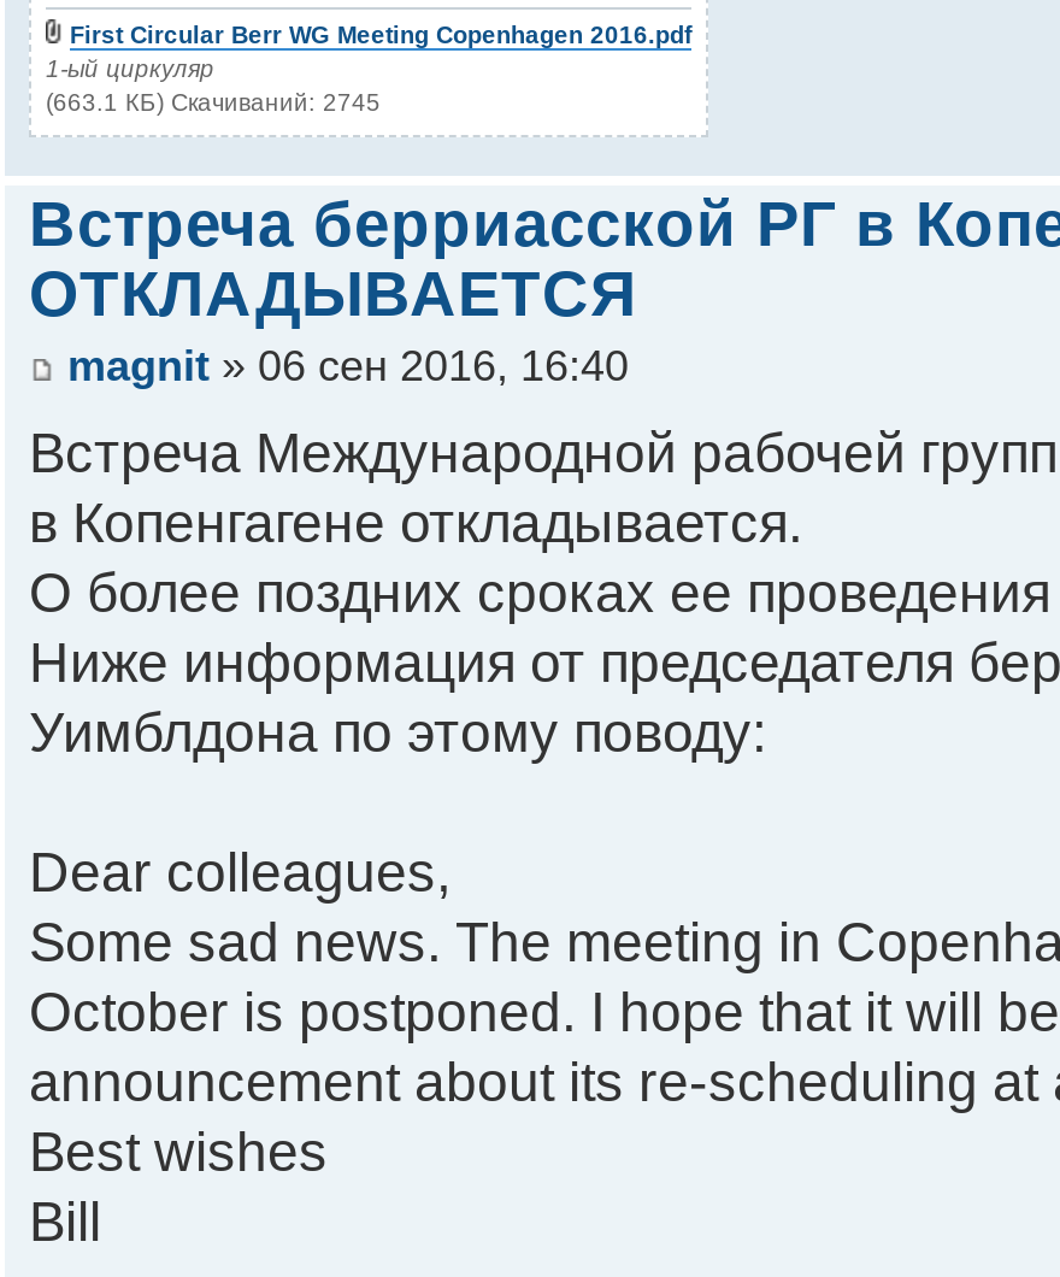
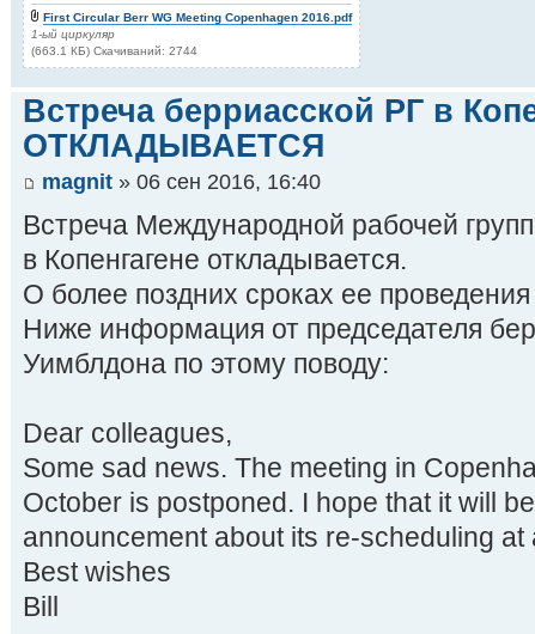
[46,89,381,116] (663.1 КБ) Скачиваний: 2745 -> [31,44,197,58] (663.1 КБ) Скачиваний: 2744

